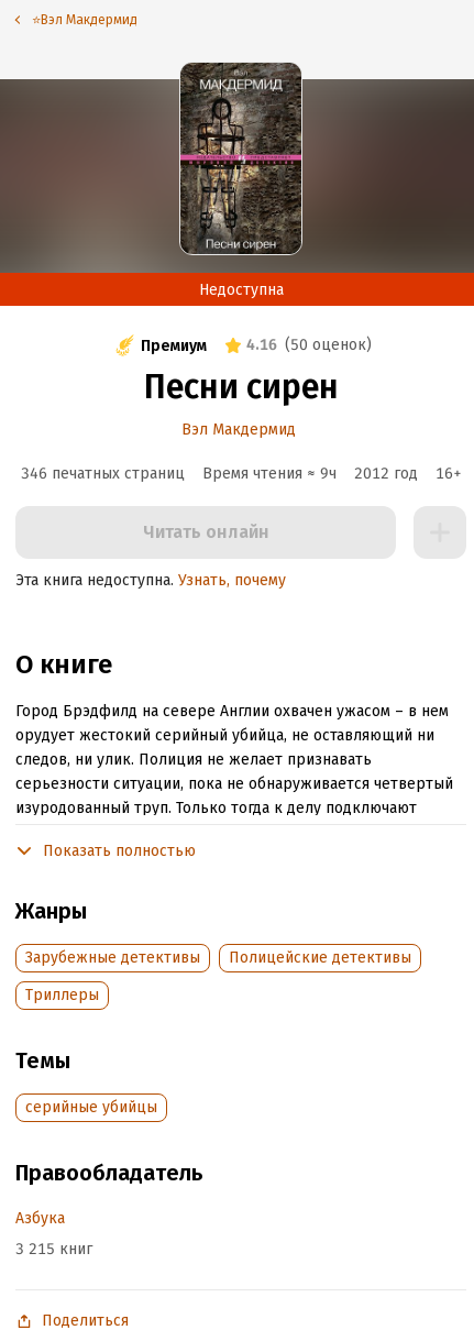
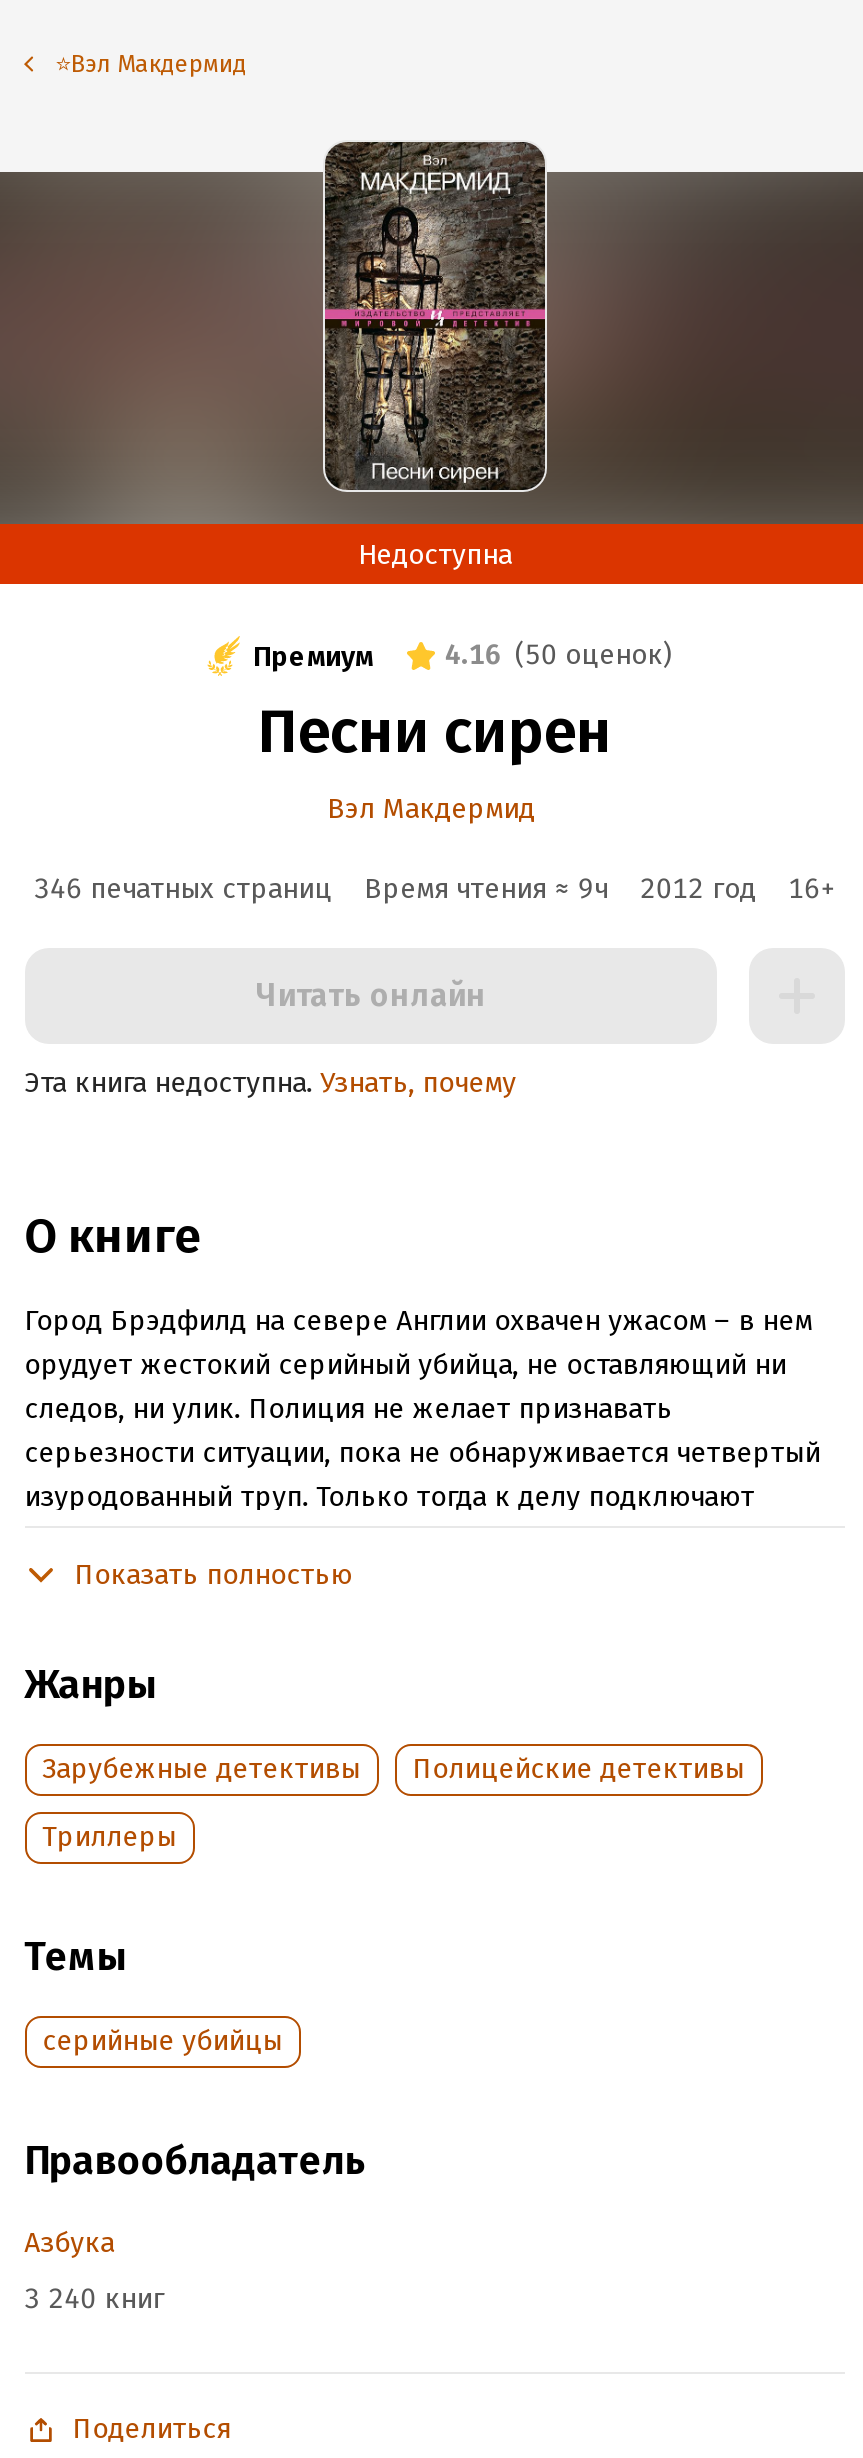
[15,1240,92,1258] 3 215 книг -> [24,2282,164,2316] 3 240 книг

